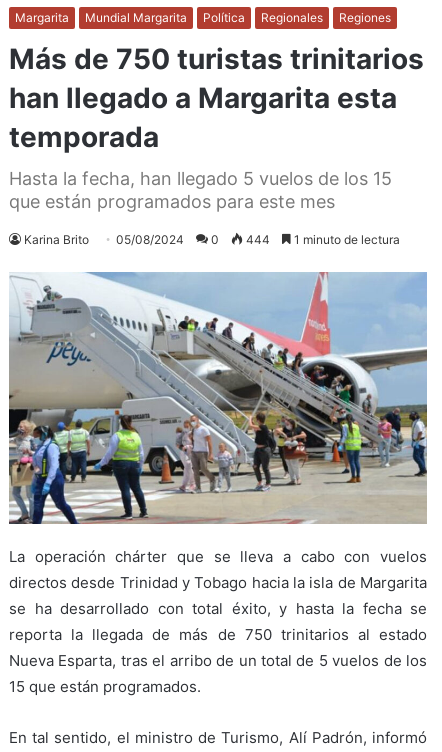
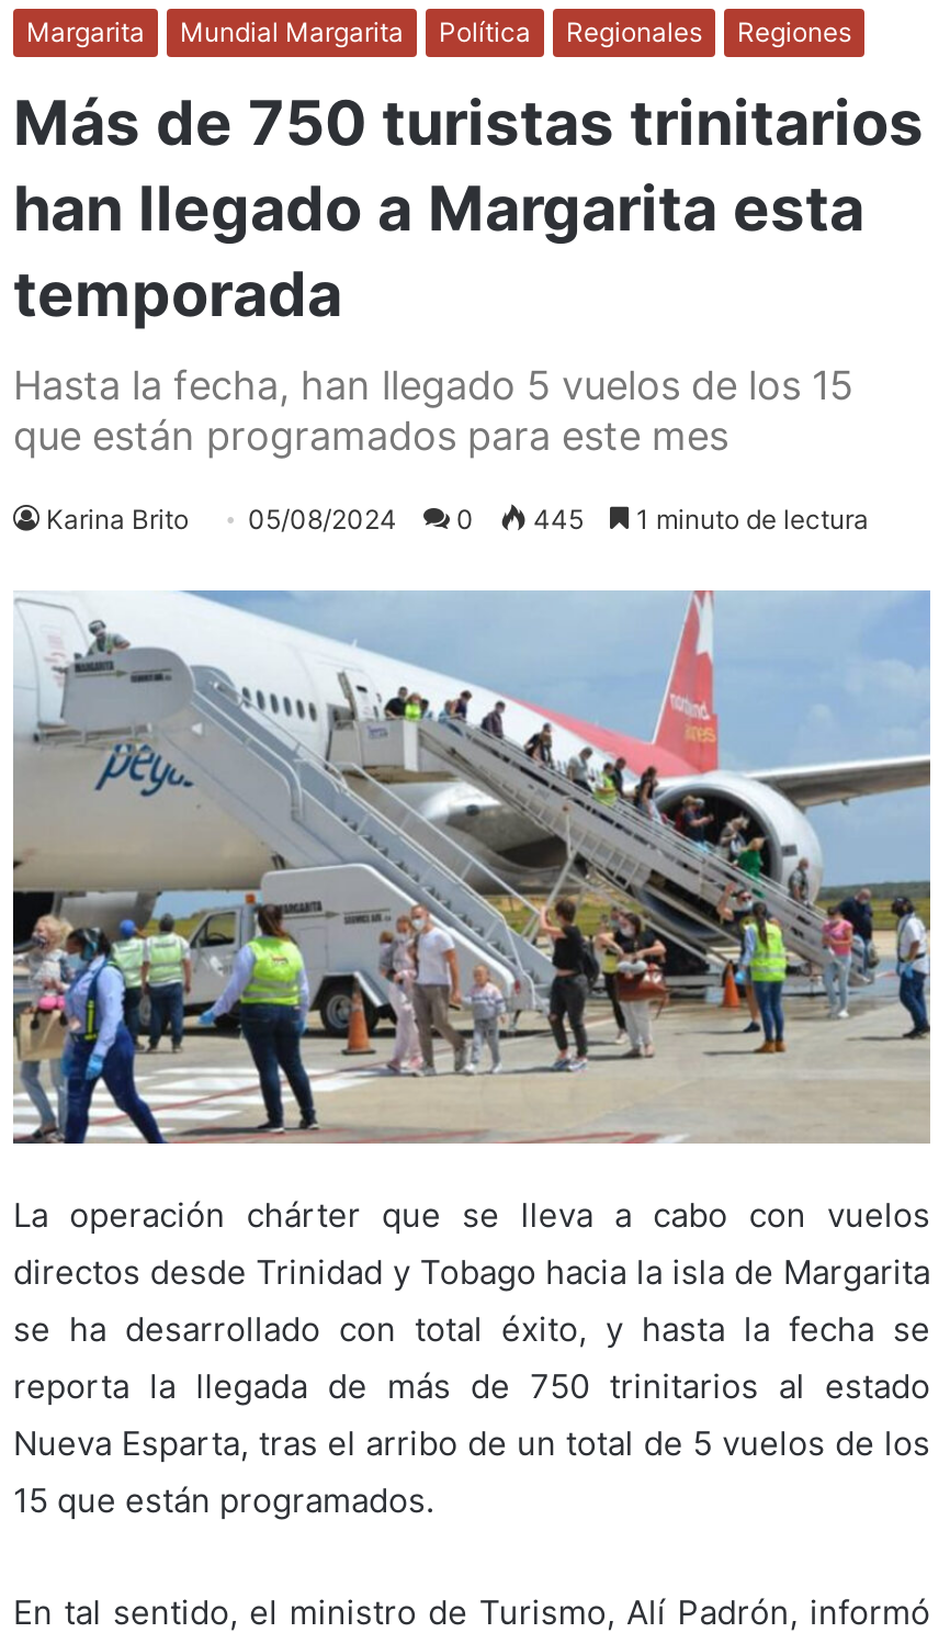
[24,232,400,247] Karina Brito 05/08/2024 0 444 1 minuto de lectura -> [46,502,869,535] Karina Brito 05/08/2024 0 445 1 minuto de lectura

